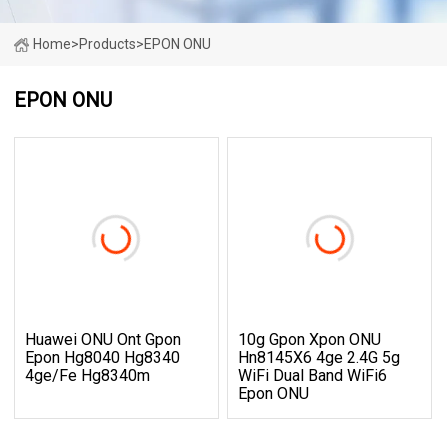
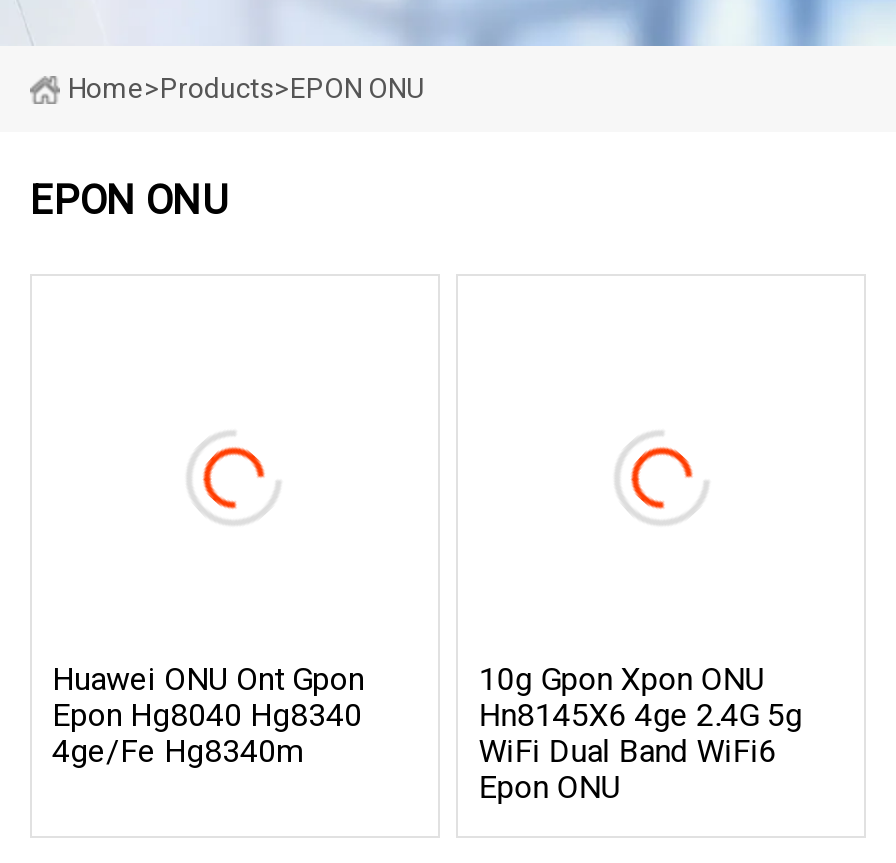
[103,216,140,262] [image] -> [192,434,280,526] [image]
[317,216,354,262] [image] -> [620,434,708,526] [image]

